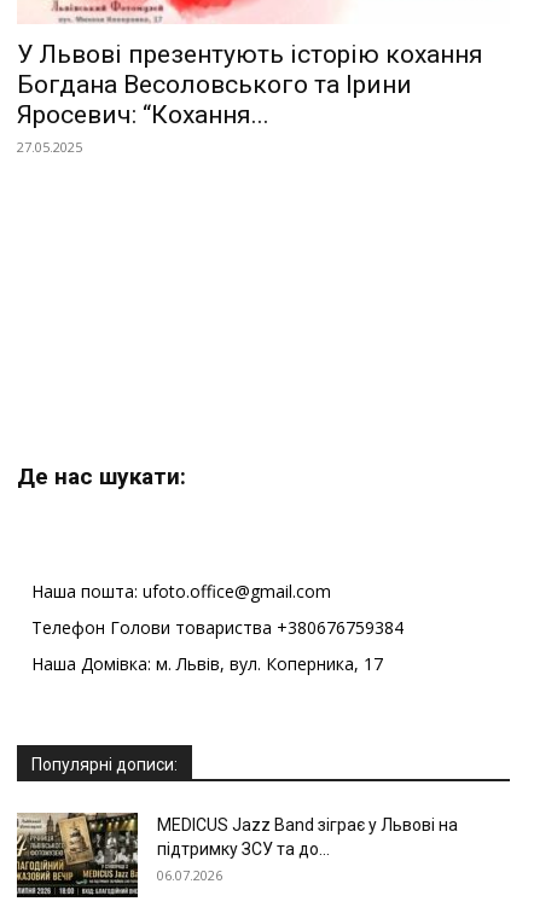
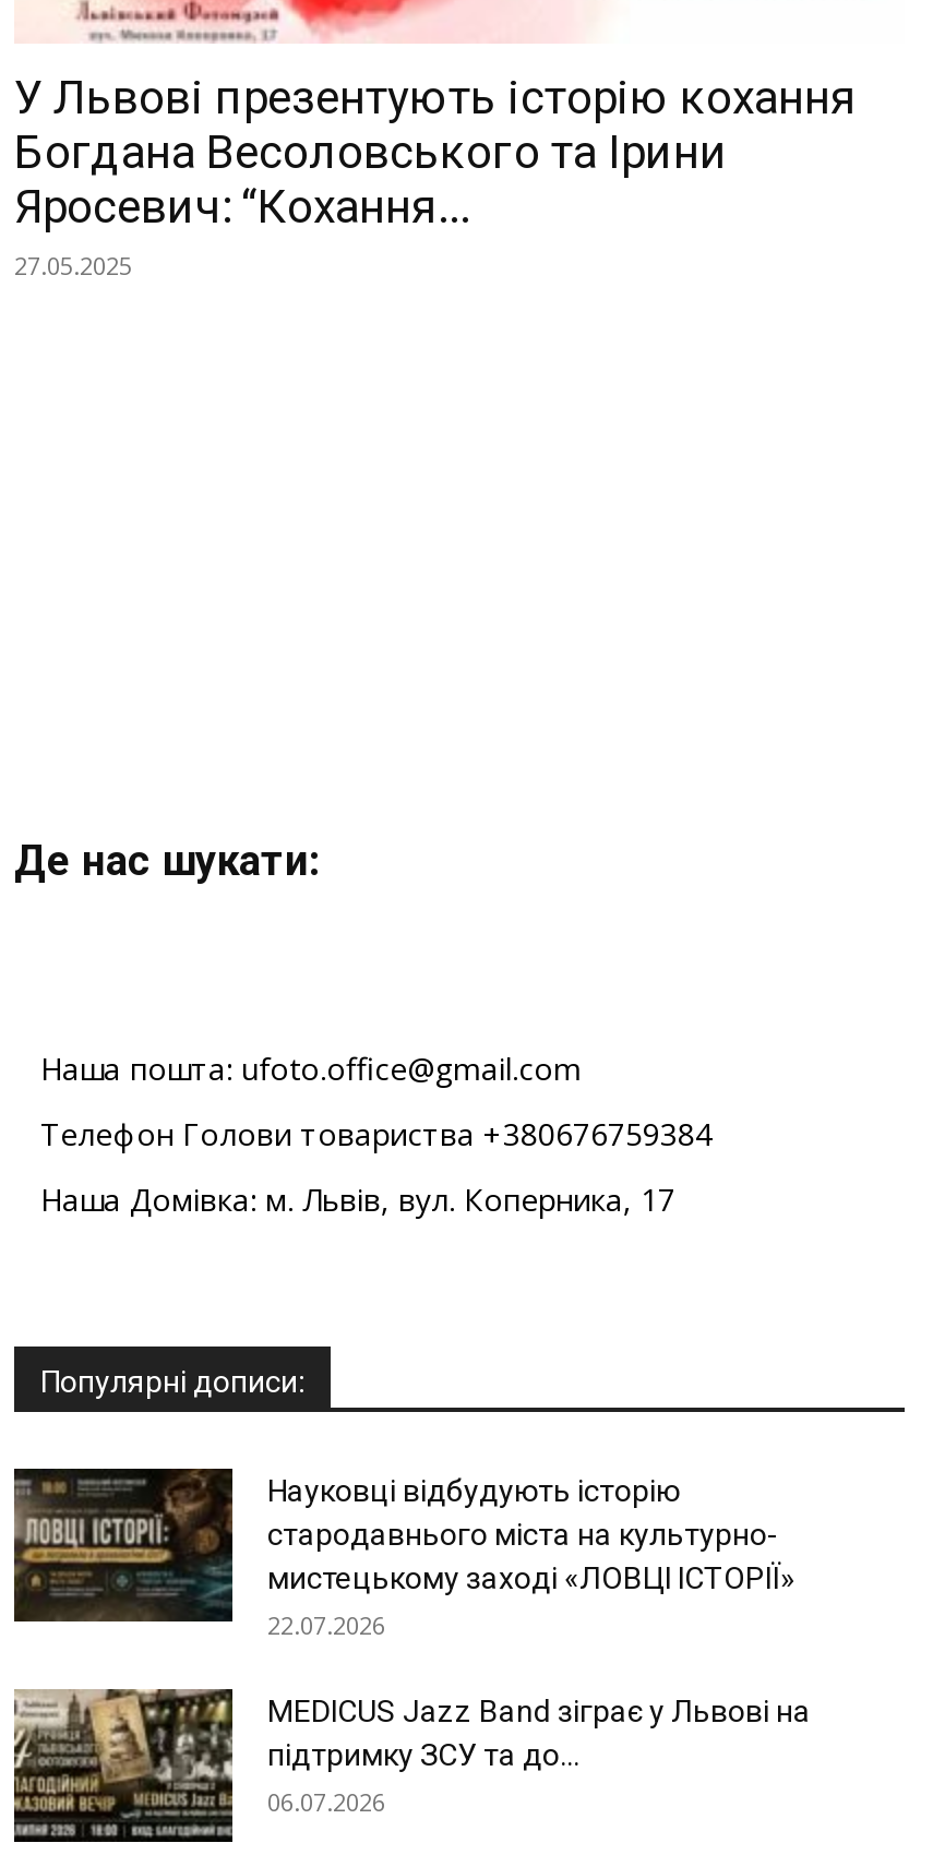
none -> [12,1467,796,1642] [image] | Науковці відбудують історію | стародавнього міста на культурно- | мистецькому заході «ЛОВЦІ ІСТОРІЇ» | 22.07.2026

